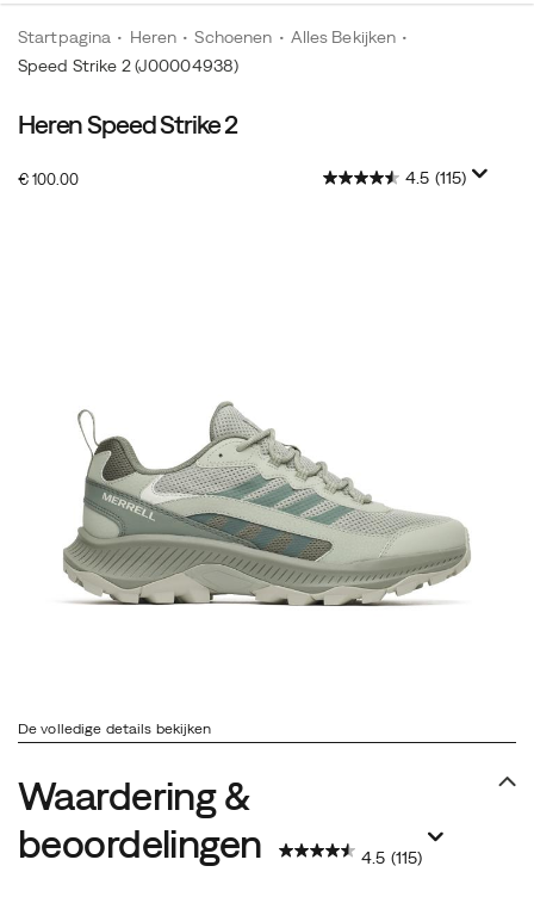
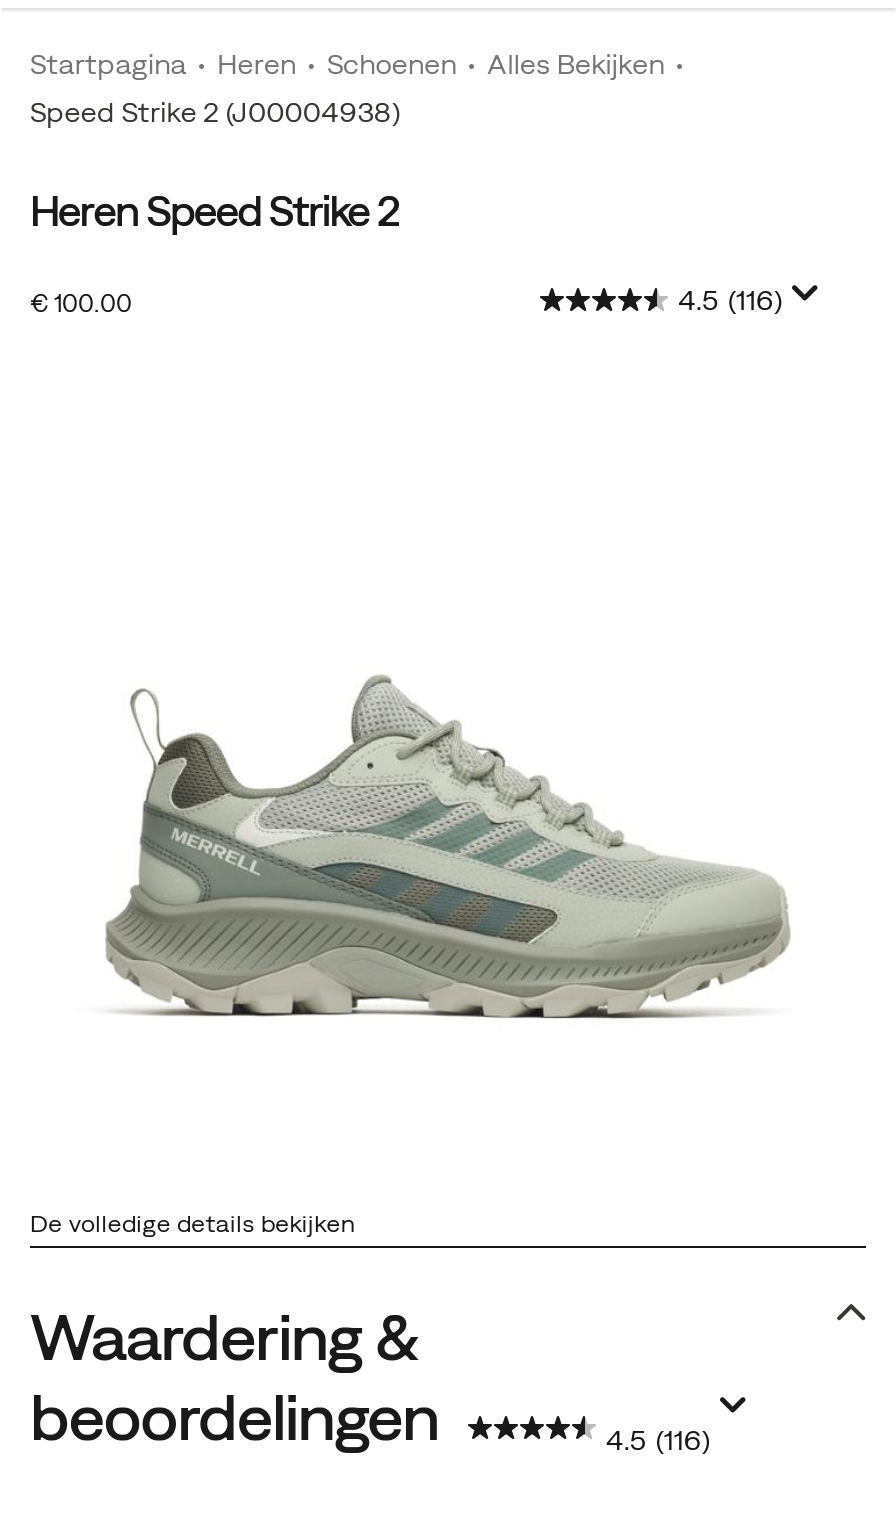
[405,168,466,187] 4.5 (115) -> [678,284,782,316] 4.5 (116)
[361,848,422,867] 4.5 (115) -> [606,1424,710,1456] 4.5 (116)

